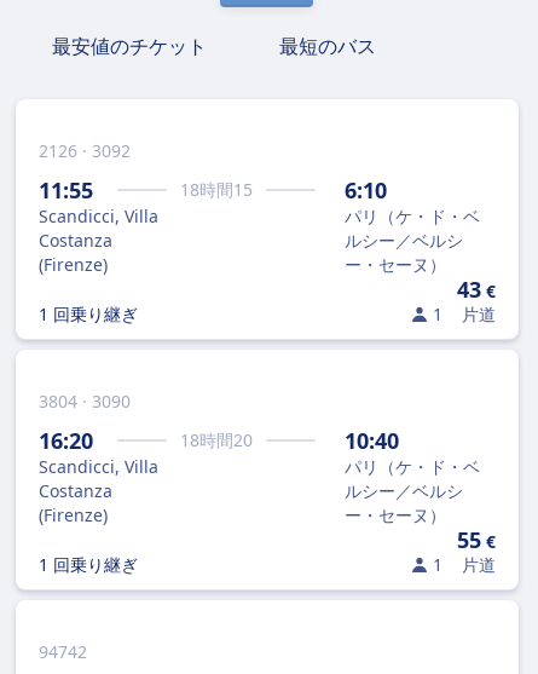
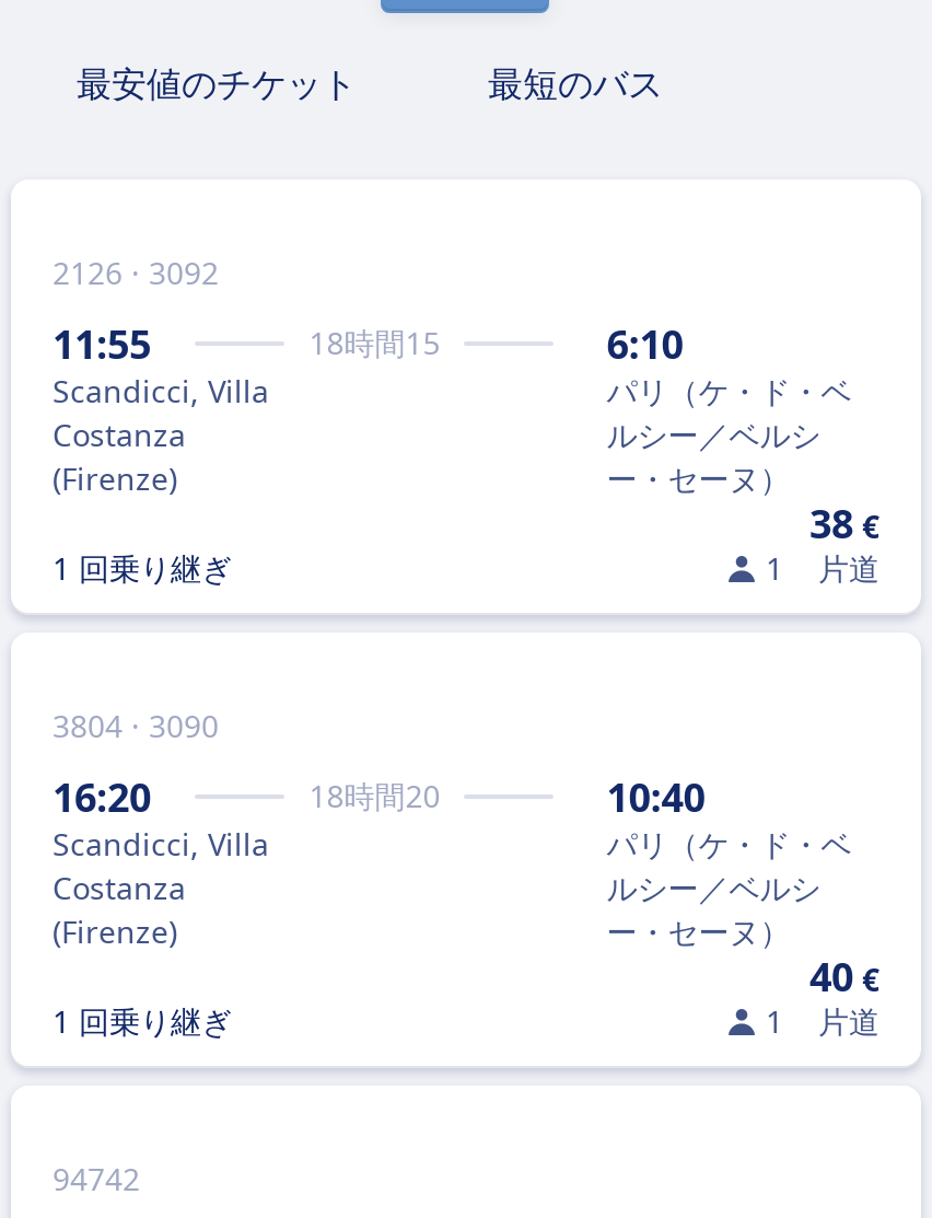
[457,275,496,304] 43 € -> [809,497,879,549] 38 €
[457,525,496,554] 55 € -> [809,950,879,1002] 40 €

